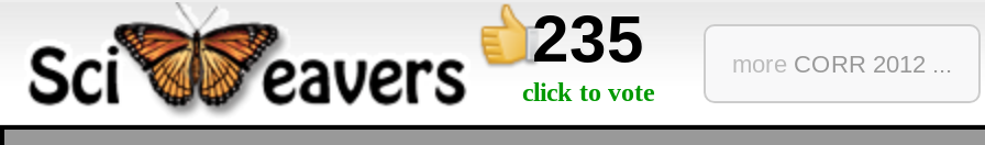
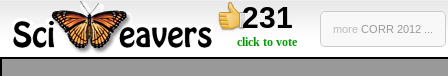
[532,2,644,75] 235 -> [242,1,293,34] 231

